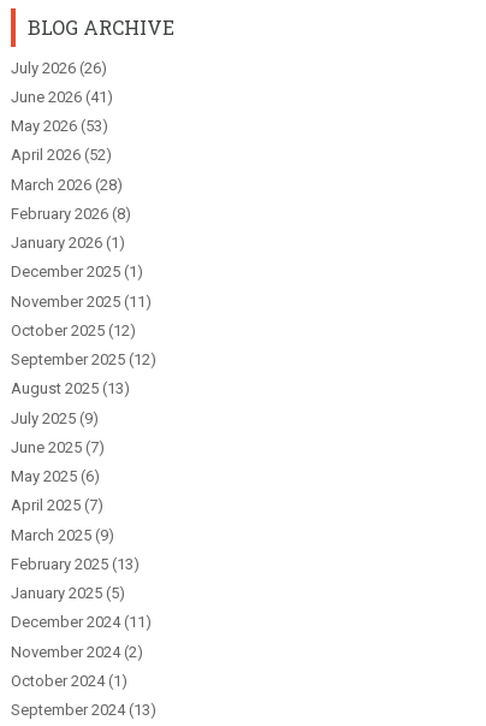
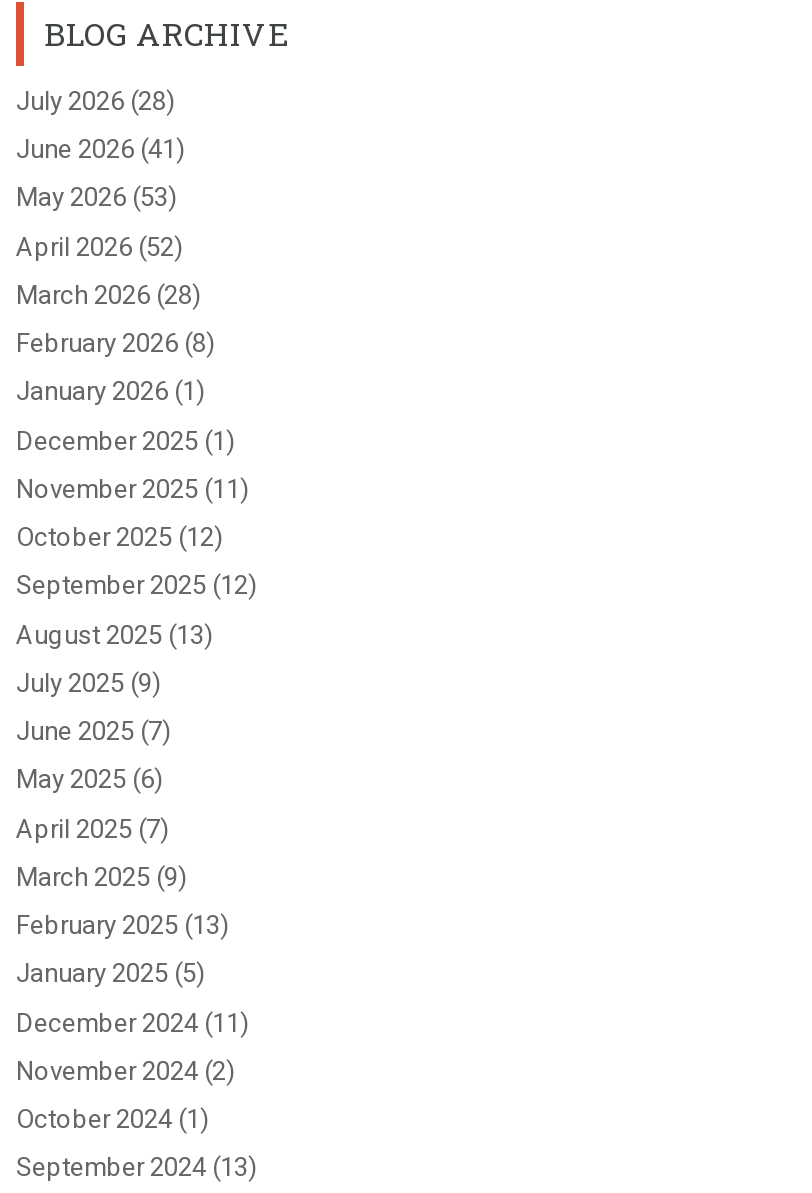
[11,59,107,77] July 2026 (26) -> [16,86,176,116] July 2026 (28)

